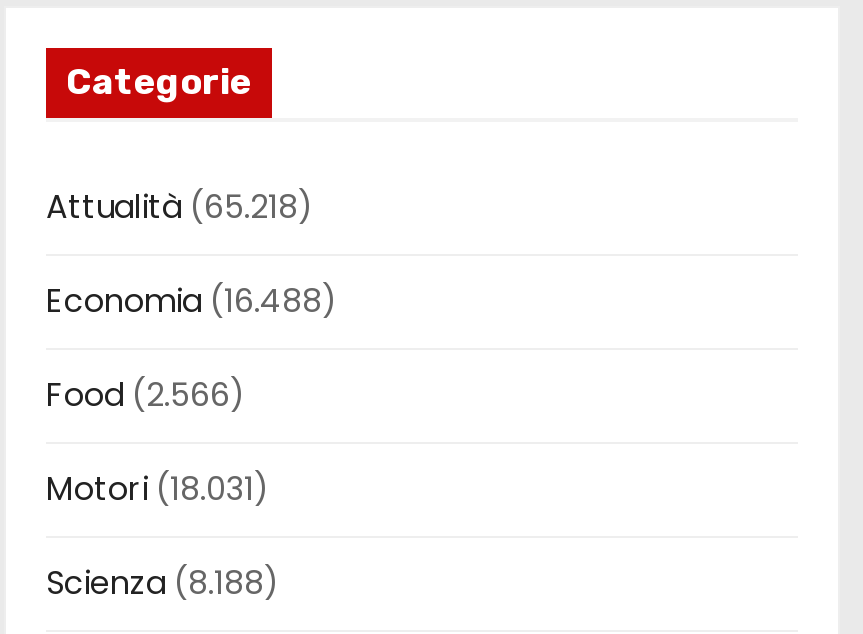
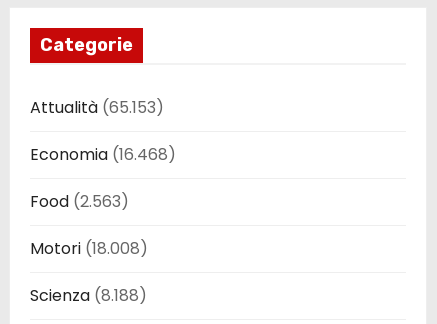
[46,185,314,231] Attualità (65.218) -> [30,96,164,119] Attualità (65.153)
[46,279,338,325] Economia (16.488) -> [30,143,176,166] Economia (16.468)
[46,373,246,419] Food (2.566) -> [30,190,129,213] Food (2.563)
[46,467,270,513] Motori (18.031) -> [30,237,148,260] Motori (18.008)

